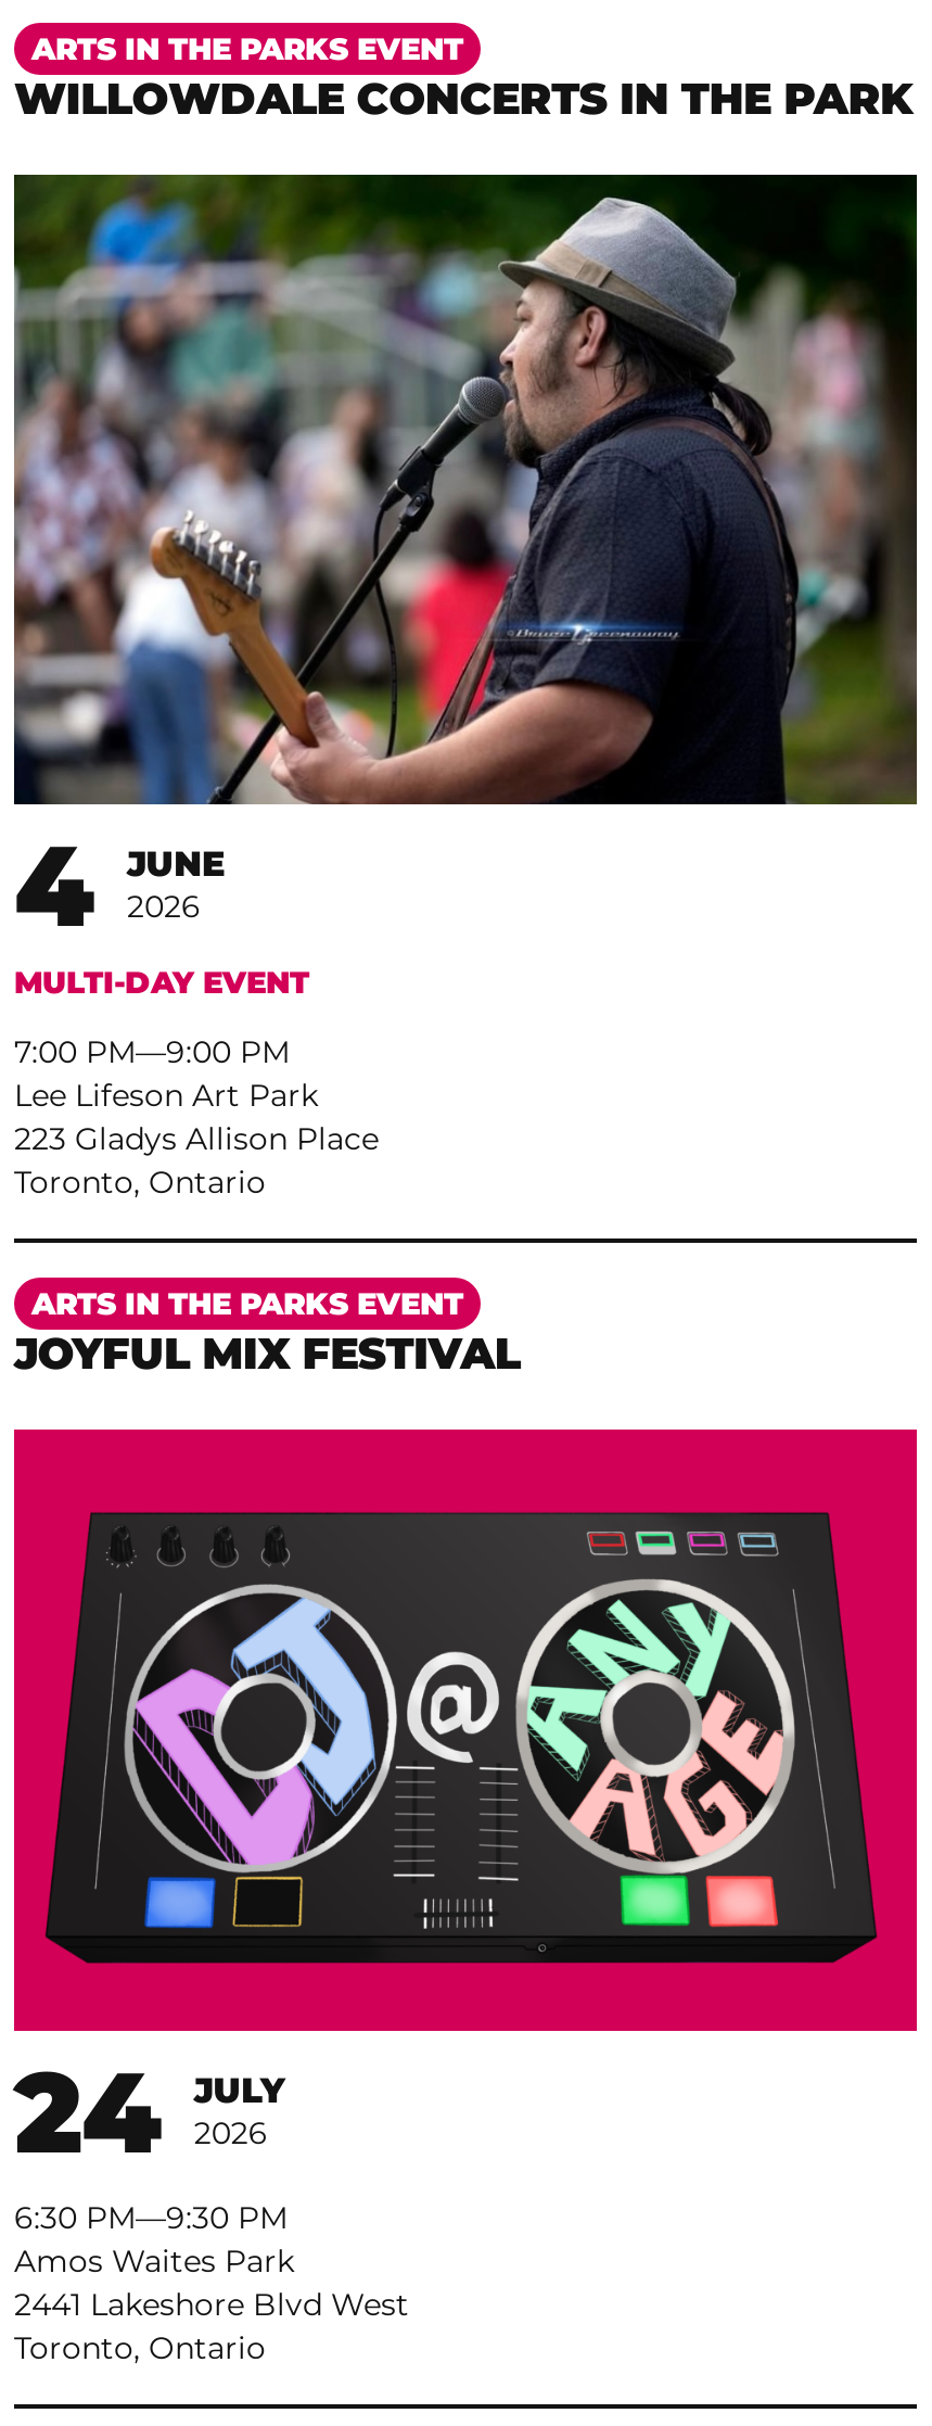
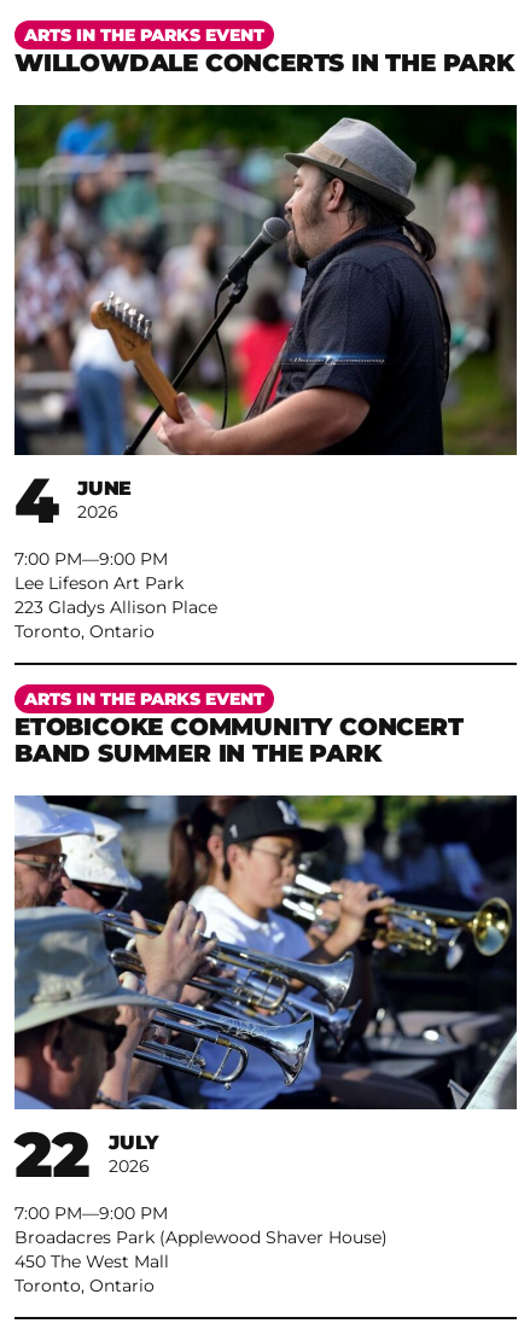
[14,963,309,1002] MULTI-DAY EVENT -> none
[14,1328,520,1380] JOYFUL MIX FESTIVAL -> [14,712,463,768] ETOBICOKE COMMUNITY CONCERT | BAND SUMMER IN THE PARK
[12,1425,919,2181] [image] | 24 JULY 2026 -> [13,774,518,1193] [image] | 22 JULY 2026
[14,2198,409,2324] 6:30 PM– 9:30 PM | Amos Waites Park | 2441 Lakeshore Blvd West -> [14,1202,388,1272] 7:00 PM– 9:00 PM | Broadacres Park (Applewood Shaver House) | 450 The West Mall

